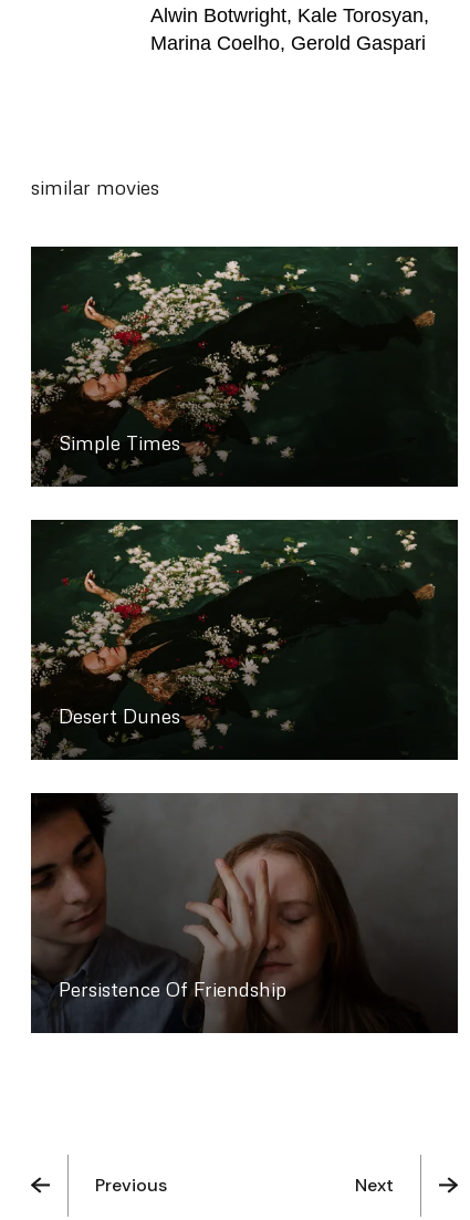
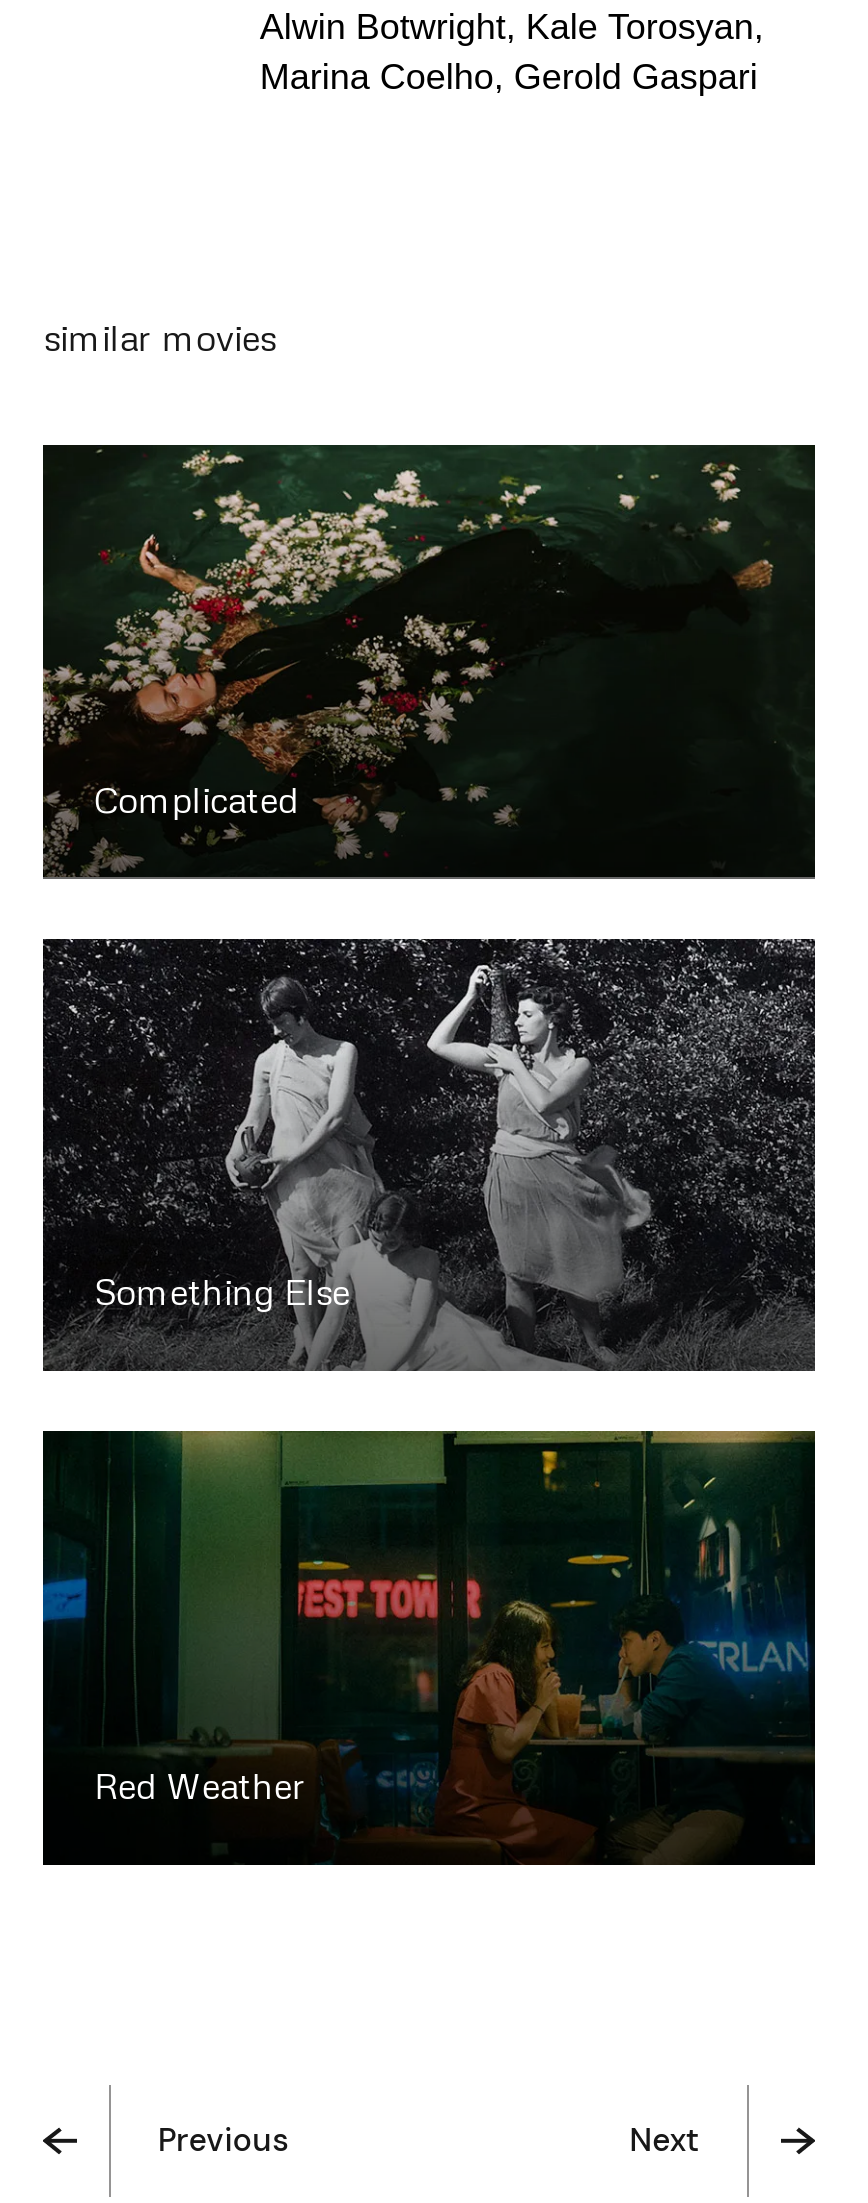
[59,430,181,454] Simple Times -> [94,776,298,820] Complicated
[30,519,457,761] [image] | Desert Dunes -> [41,938,815,1372] [image] | Something Else
[30,792,458,1034] [image] | Persistence Of Friendship -> [41,1428,815,1868] [image] | Red Weather

